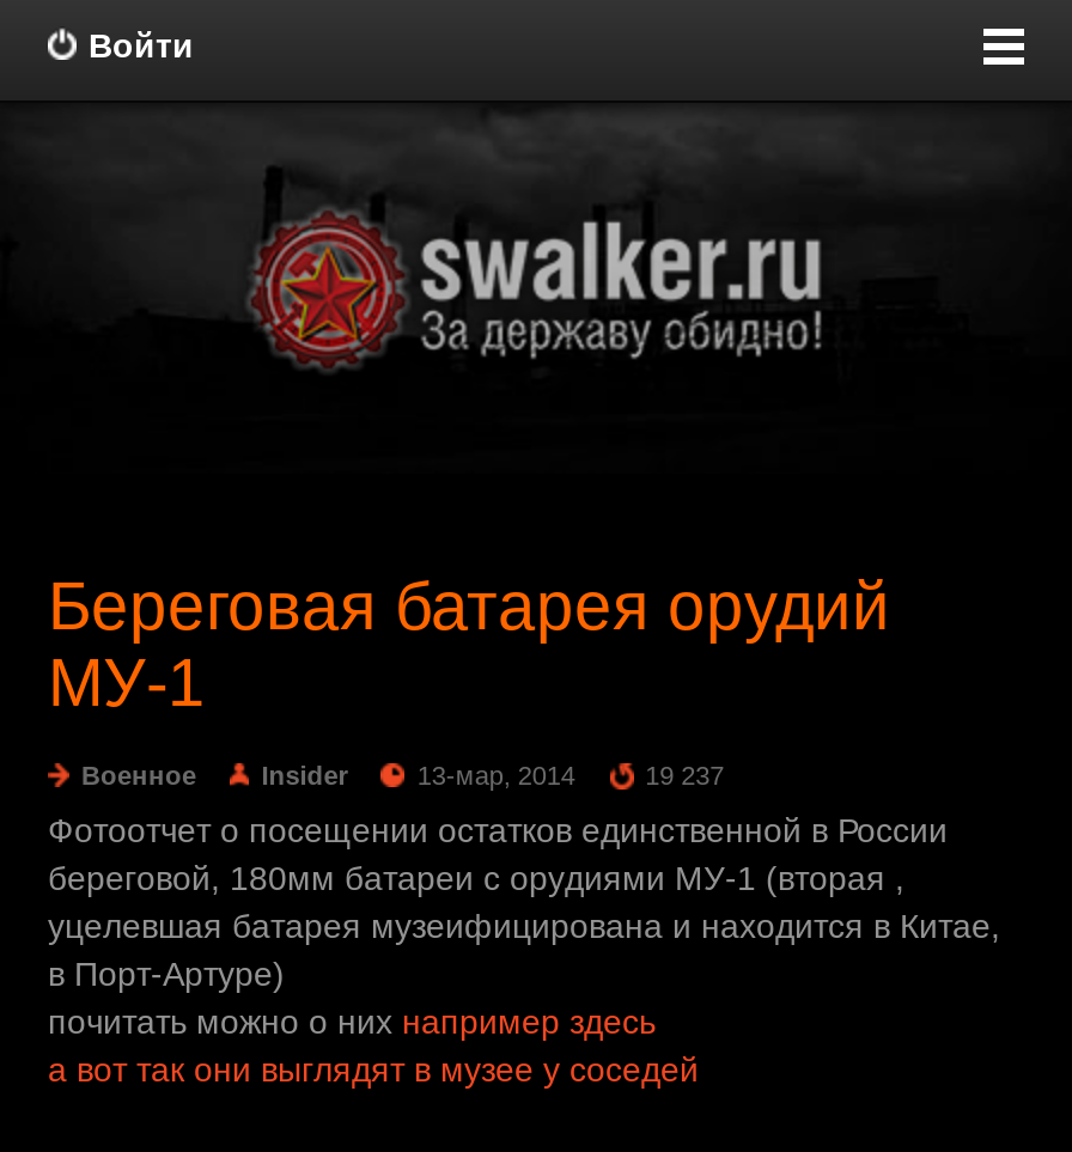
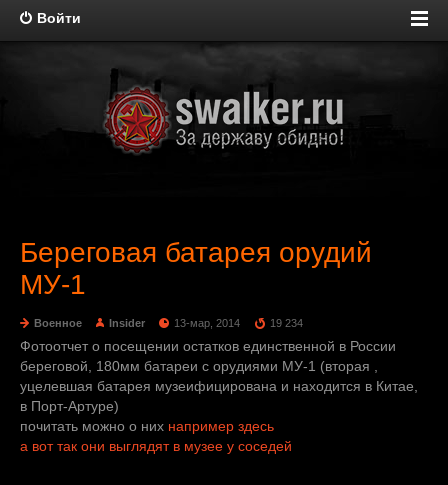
[645,761,724,790] 19 237 -> [270,317,303,329] 19 234

